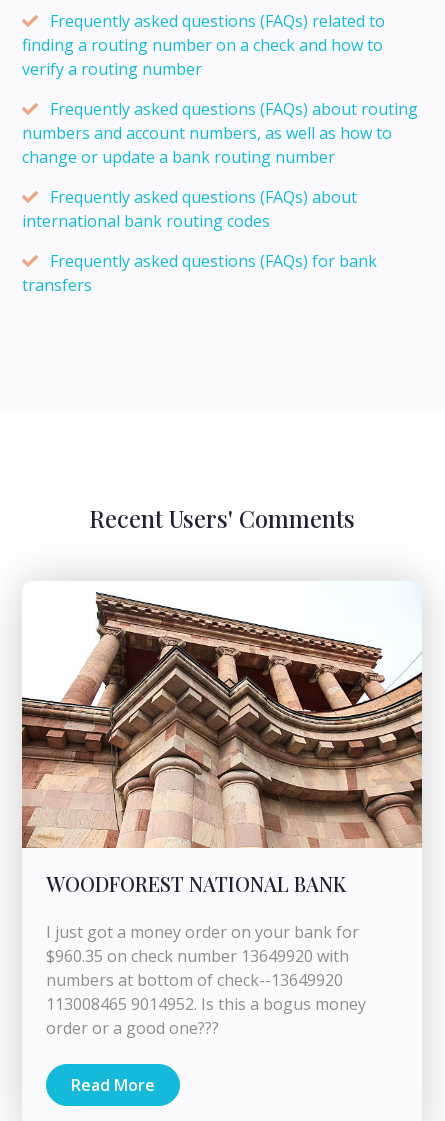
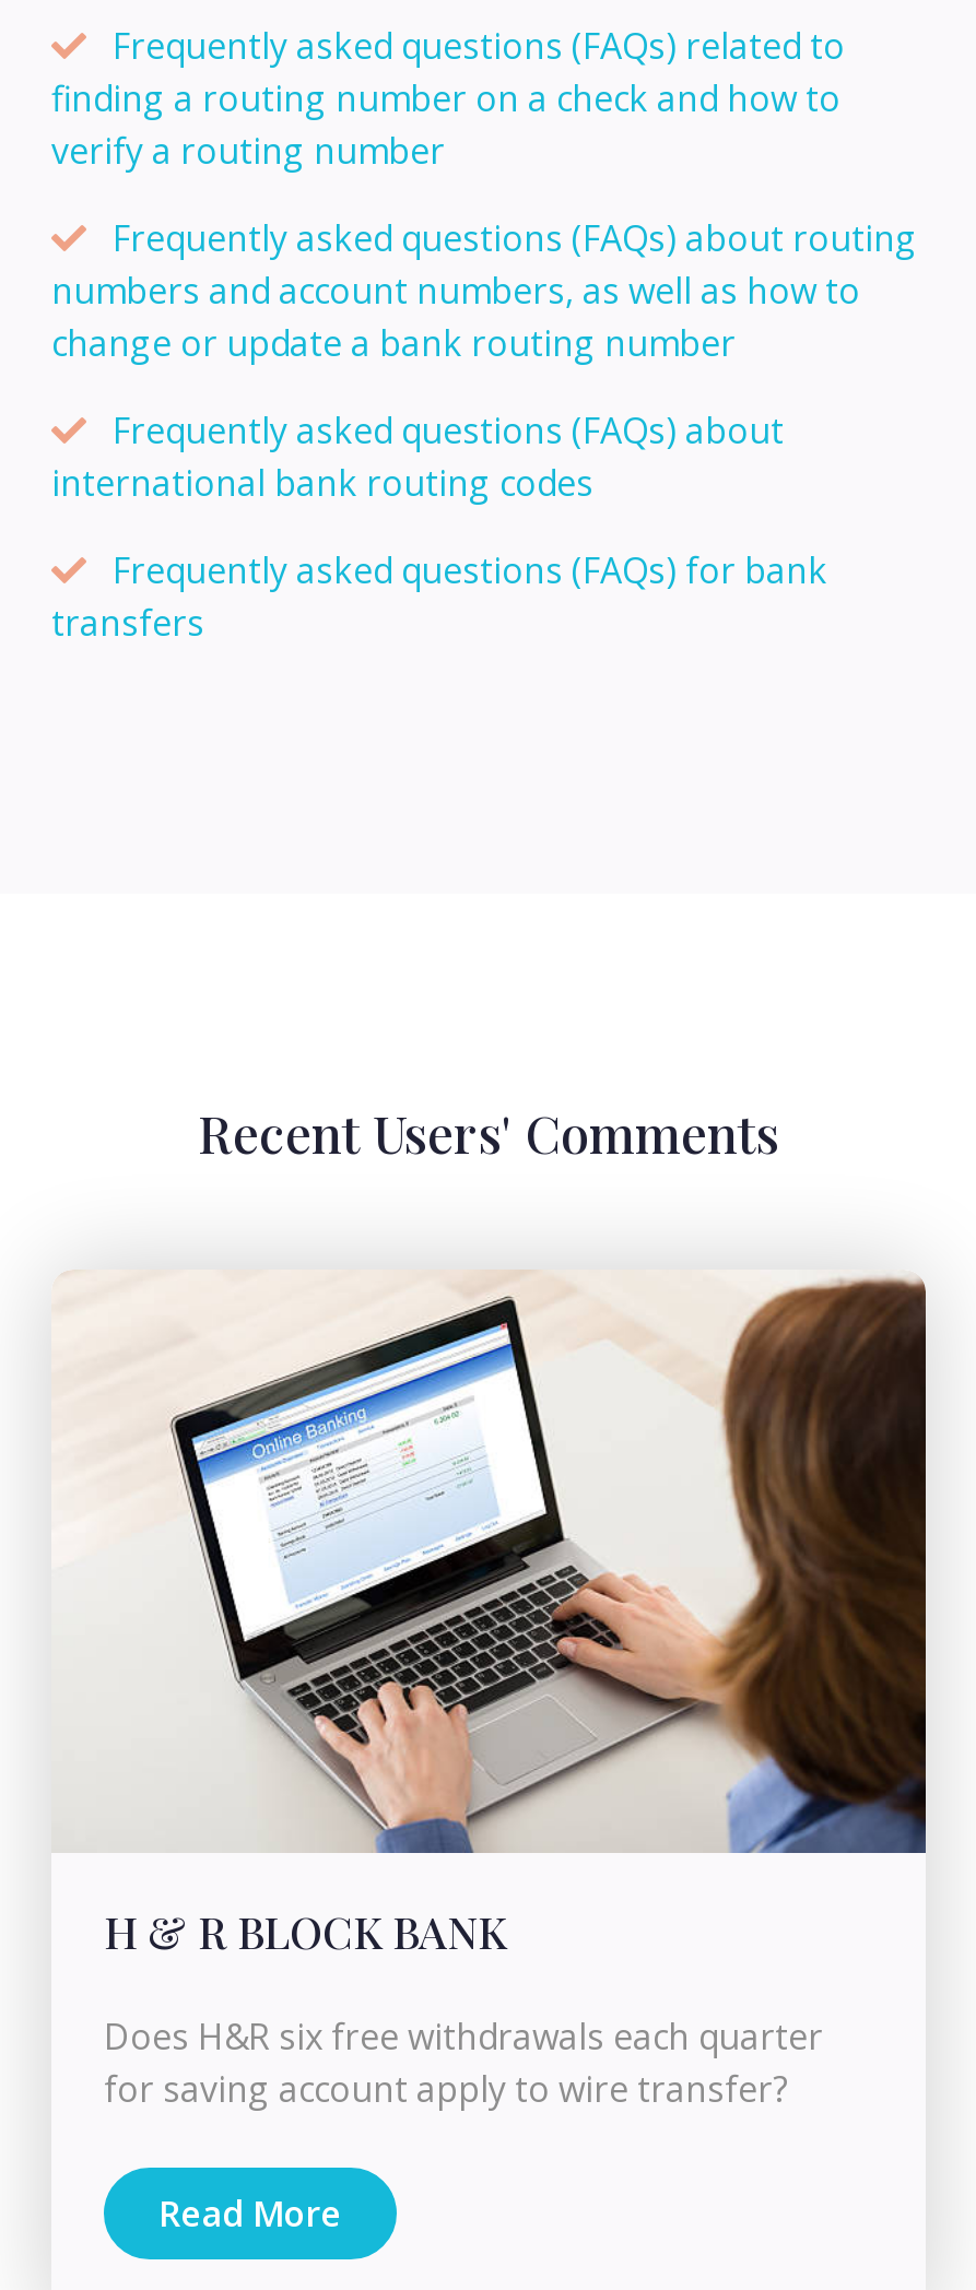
[21,591,423,897] [image] | WOODFOREST NATIONAL BANK -> [51,1270,928,1959] [image] | H & R BLOCK BANK
[46,921,366,1039] I just got a money order on your bank for | $960.35 on check number 13649920 with | numbers at bottom of check--13649920 | 113008465 9014952. Is this a bogus money | order or a good one??? -> [104,2012,823,2112] Does H&R six free withdrawals each quarter | for saving account apply to wire transfer?

